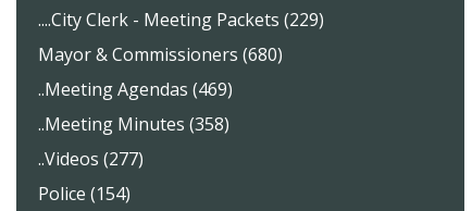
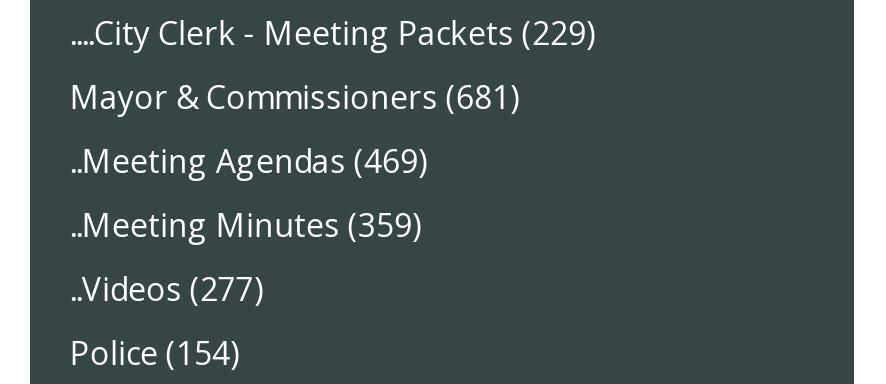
[38,42,283,66] Mayor & Commissioners (680) -> [70,74,520,118] Mayor & Commissioners (681)
[38,111,229,135] ..Meeting Minutes (358) -> [70,202,422,246] ..Meeting Minutes (359)

